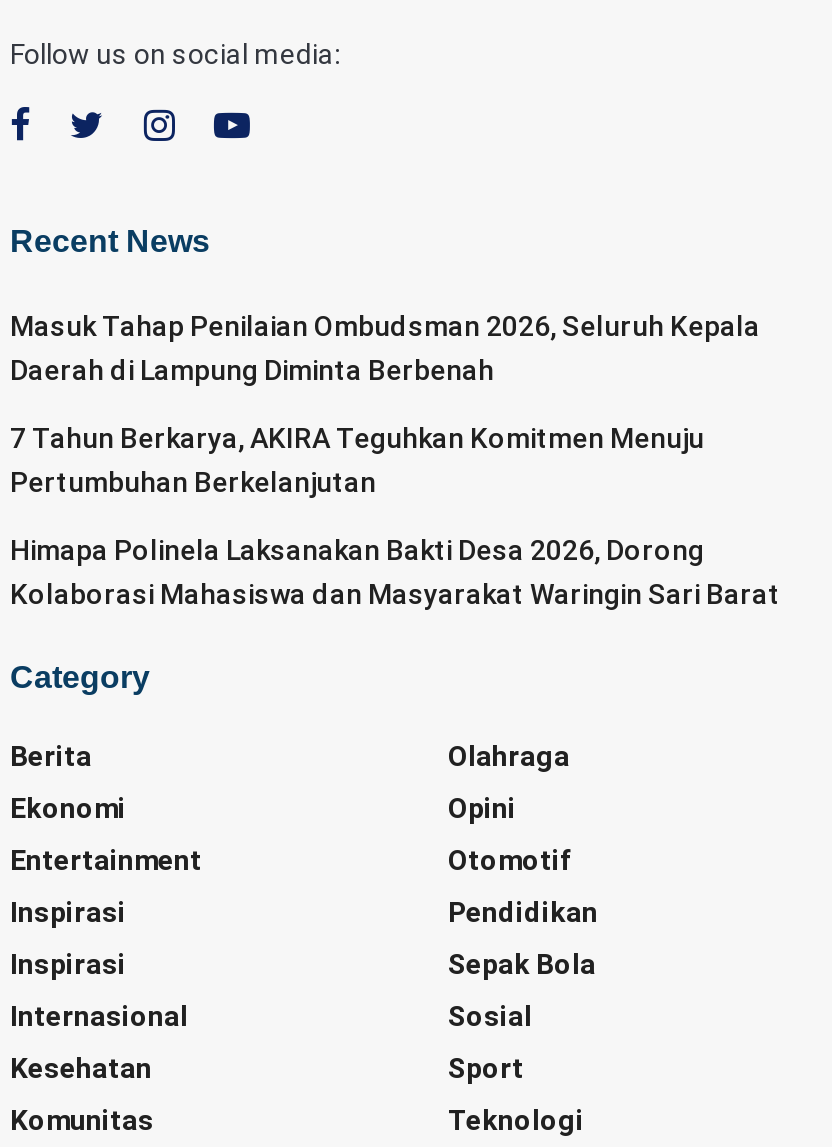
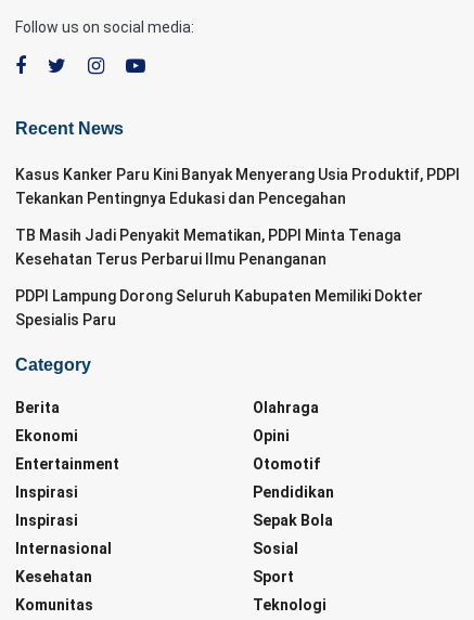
[10,310,760,386] Masuk Tahap Penilaian Ombudsman 2026, Seluruh Kepala | Daerah di Lampung Diminta Berbenah -> [15,166,460,207] Kasus Kanker Paru Kini Banyak Menyerang Usia Produktif, PDPI | Tekankan Pentingnya Edukasi dan Pencegahan
[10,422,704,498] 7 Tahun Berkarya, AKIRA Teguhkan Komitmen Menuju | Pertumbuhan Berkelanjutan -> [15,227,401,268] TB Masih Jadi Penyakit Mematikan, PDPI Minta Tenaga | Kesehatan Terus Perbarui Ilmu Penanganan
[10,534,780,610] Himapa Polinela Laksanakan Bakti Desa 2026, Dorong | Kolaborasi Mahasiswa dan Masyarakat Waringin Sari Barat -> [15,287,423,328] PDPI Lampung Dorong Seluruh Kabupaten Memiliki Dokter | Spesialis Paru

